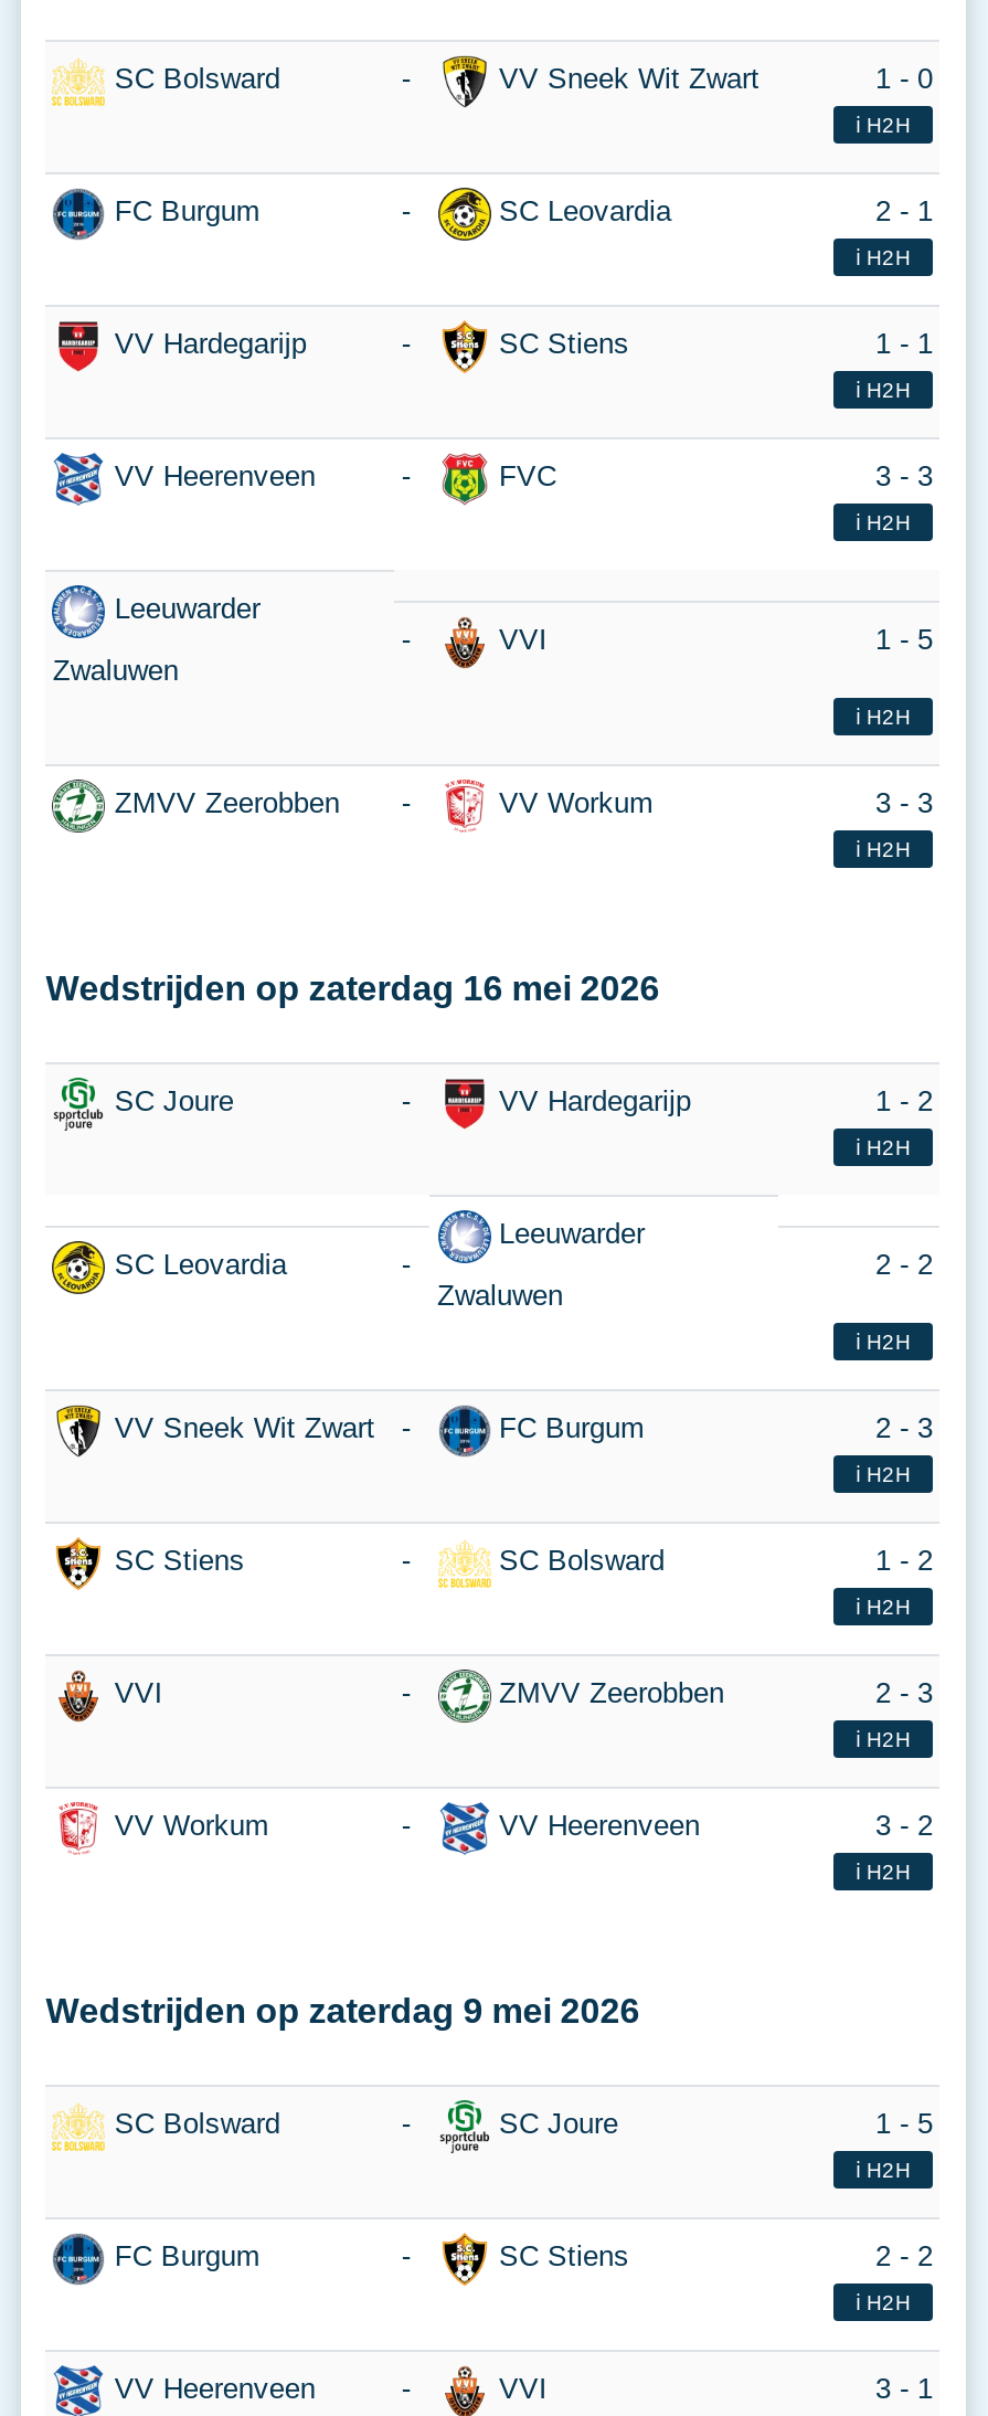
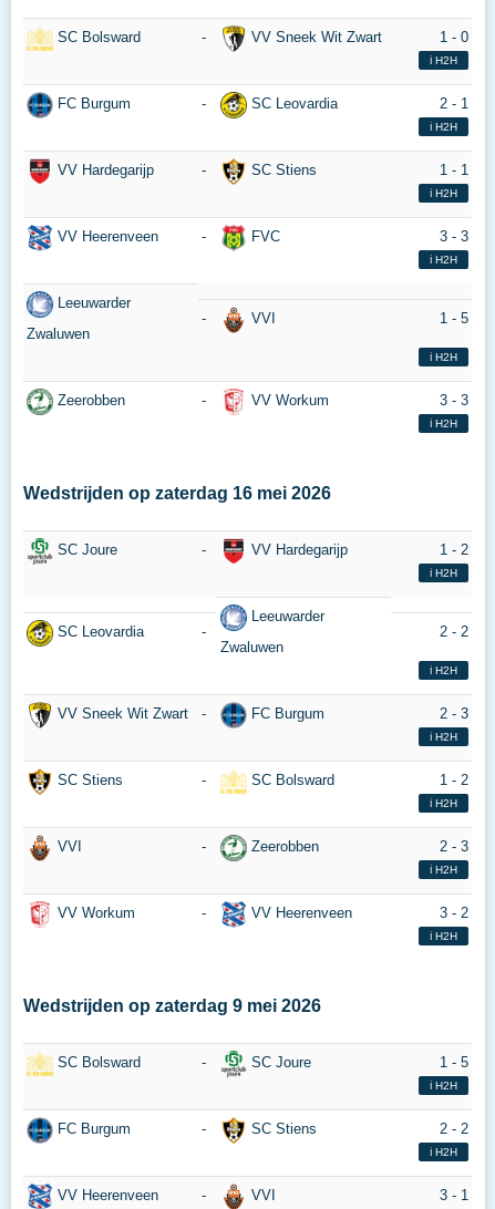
[106,786,340,820] ZMVV Zeerobben -> [54,392,126,409] Zeerobben
[490,1676,724,1710] ZMVV Zeerobben -> [246,838,318,855] Zeerobben

